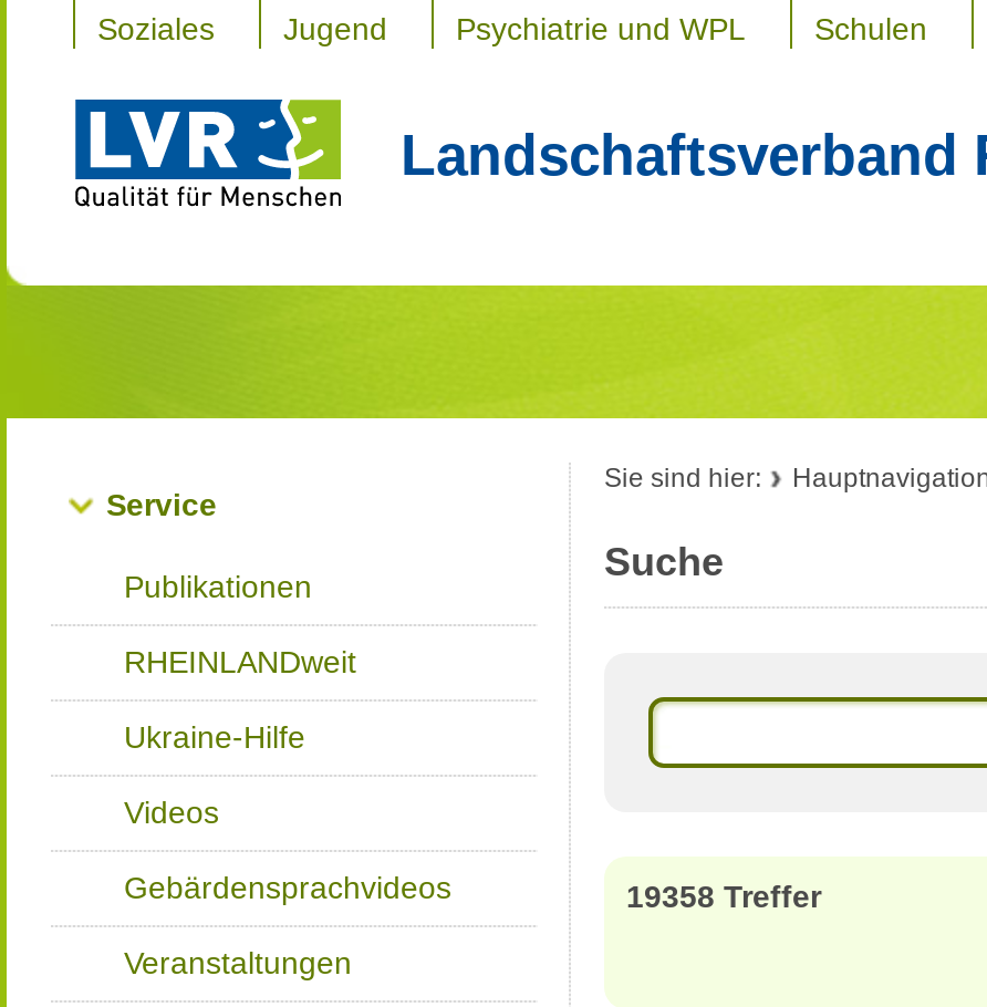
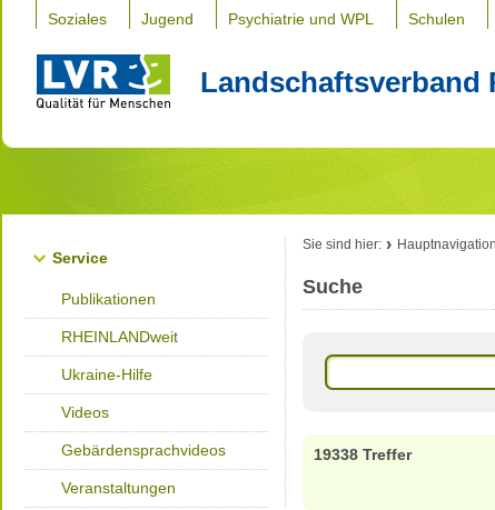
[626,879,821,914] 19358 Treffer -> [314,446,412,463] 19338 Treffer

